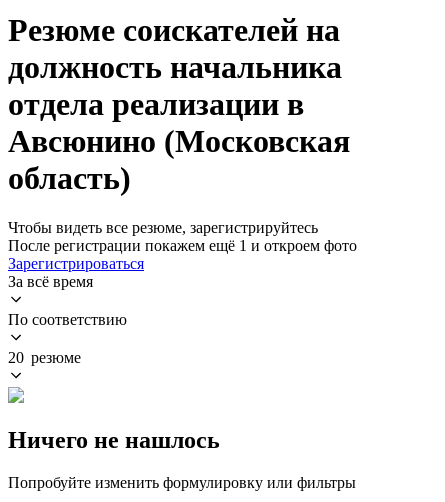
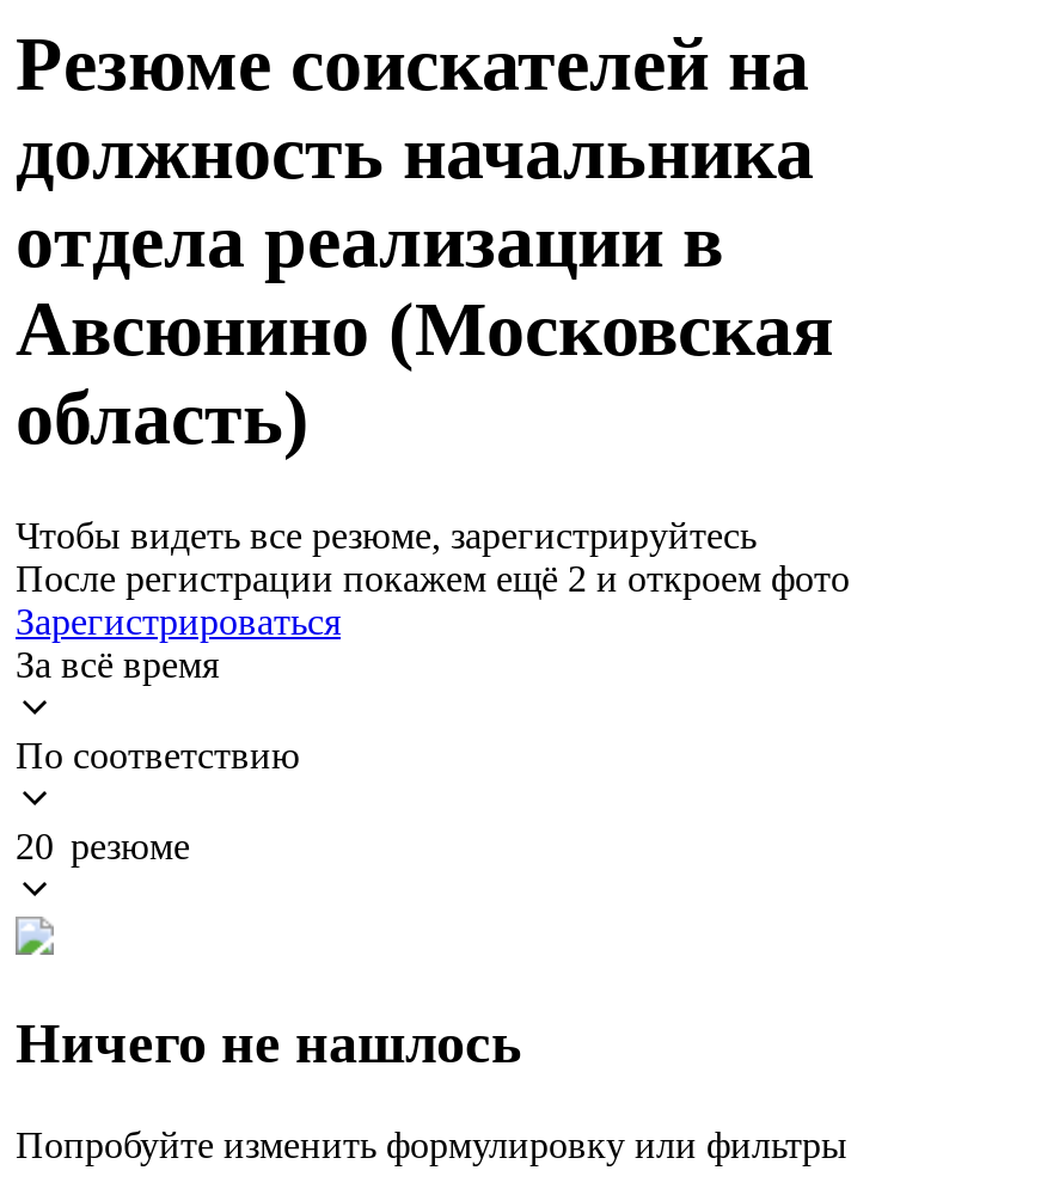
[8,237,357,254] После регистрации покажем ещё 1 и откроем фото -> [16,558,850,598] После регистрации покажем ещё 2 и откроем фото

